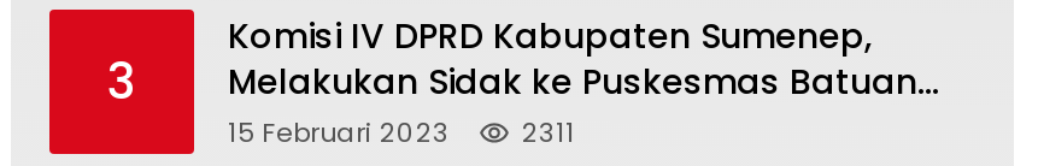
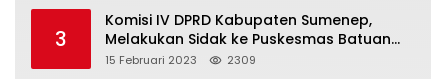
[522,114,575,152] 2311 -> [227,52,256,68] 2309

